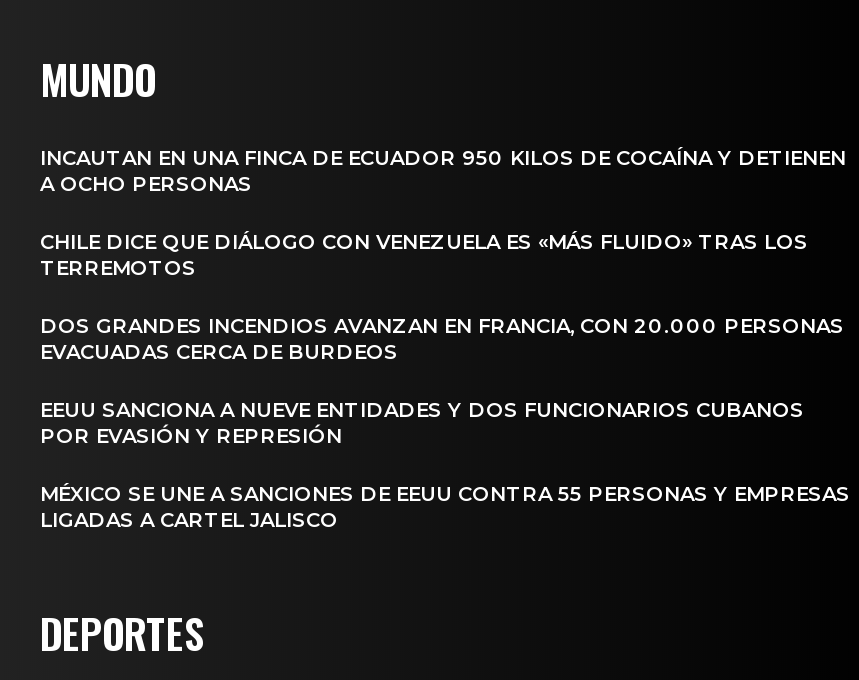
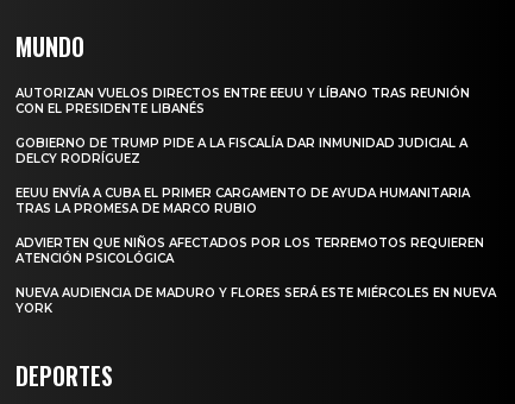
[40,146,846,198] INCAUTAN EN UNA FINCA DE ECUADOR 950 KILOS DE COCAÍNA Y DETIENEN | A OCHO PERSONAS -> [15,86,470,117] AUTORIZAN VUELOS DIRECTOS ENTRE EEUU Y LÍBANO TRAS REUNIÓN | CON EL PRESIDENTE LIBANÉS
[40,230,808,282] CHILE DICE QUE DIÁLOGO CON VENEZUELA ES «MÁS FLUIDO» TRAS LOS | TERREMOTOS -> [15,136,467,167] GOBIERNO DE TRUMP PIDE A LA FISCALÍA DAR INMUNIDAD JUDICIAL A | DELCY RODRÍGUEZ
[40,314,844,366] DOS GRANDES INCENDIOS AVANZAN EN FRANCIA, CON 20.000 PERSONAS | EVACUADAS CERCA DE BURDEOS -> [15,186,470,217] EEUU ENVÍA A CUBA EL PRIMER CARGAMENTO DE AYUDA HUMANITARIA | TRAS LA PROMESA DE MARCO RUBIO
[40,398,804,450] EEUU SANCIONA A NUEVE ENTIDADES Y DOS FUNCIONARIOS CUBANOS | POR EVASIÓN Y REPRESIÓN -> [15,236,484,267] ADVIERTEN QUE NIÑOS AFECTADOS POR LOS TERREMOTOS REQUIEREN | ATENCIÓN PSICOLÓGICA
[40,482,850,534] MÉXICO SE UNE A SANCIONES DE EEUU CONTRA 55 PERSONAS Y EMPRESAS | LIGADAS A CARTEL JALISCO -> [15,286,496,316] NUEVA AUDIENCIA DE MADURO Y FLORES SERÁ ESTE MIÉRCOLES EN NUEVA | YORK

